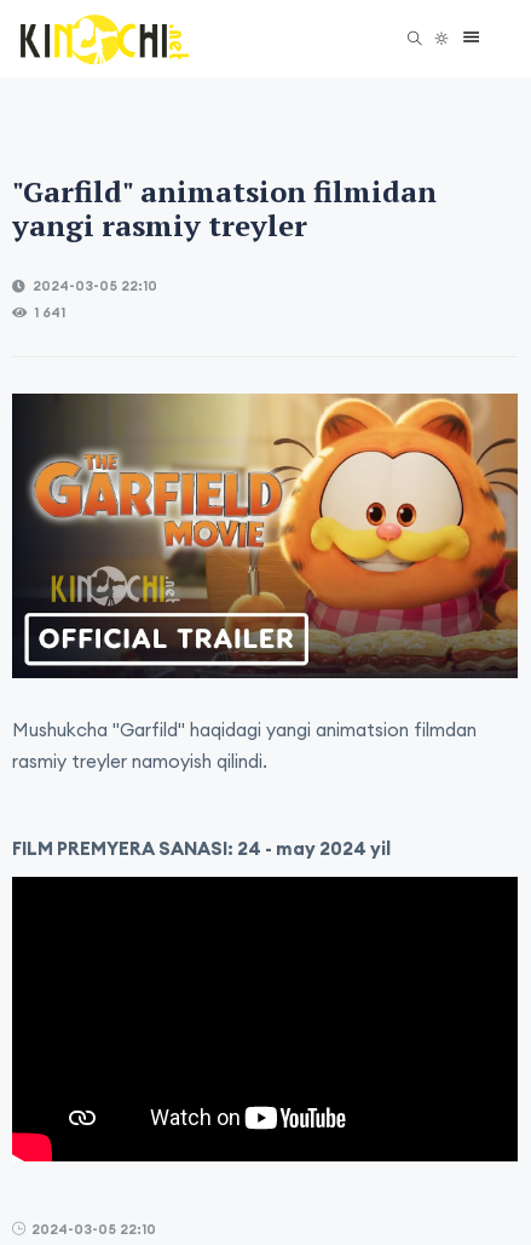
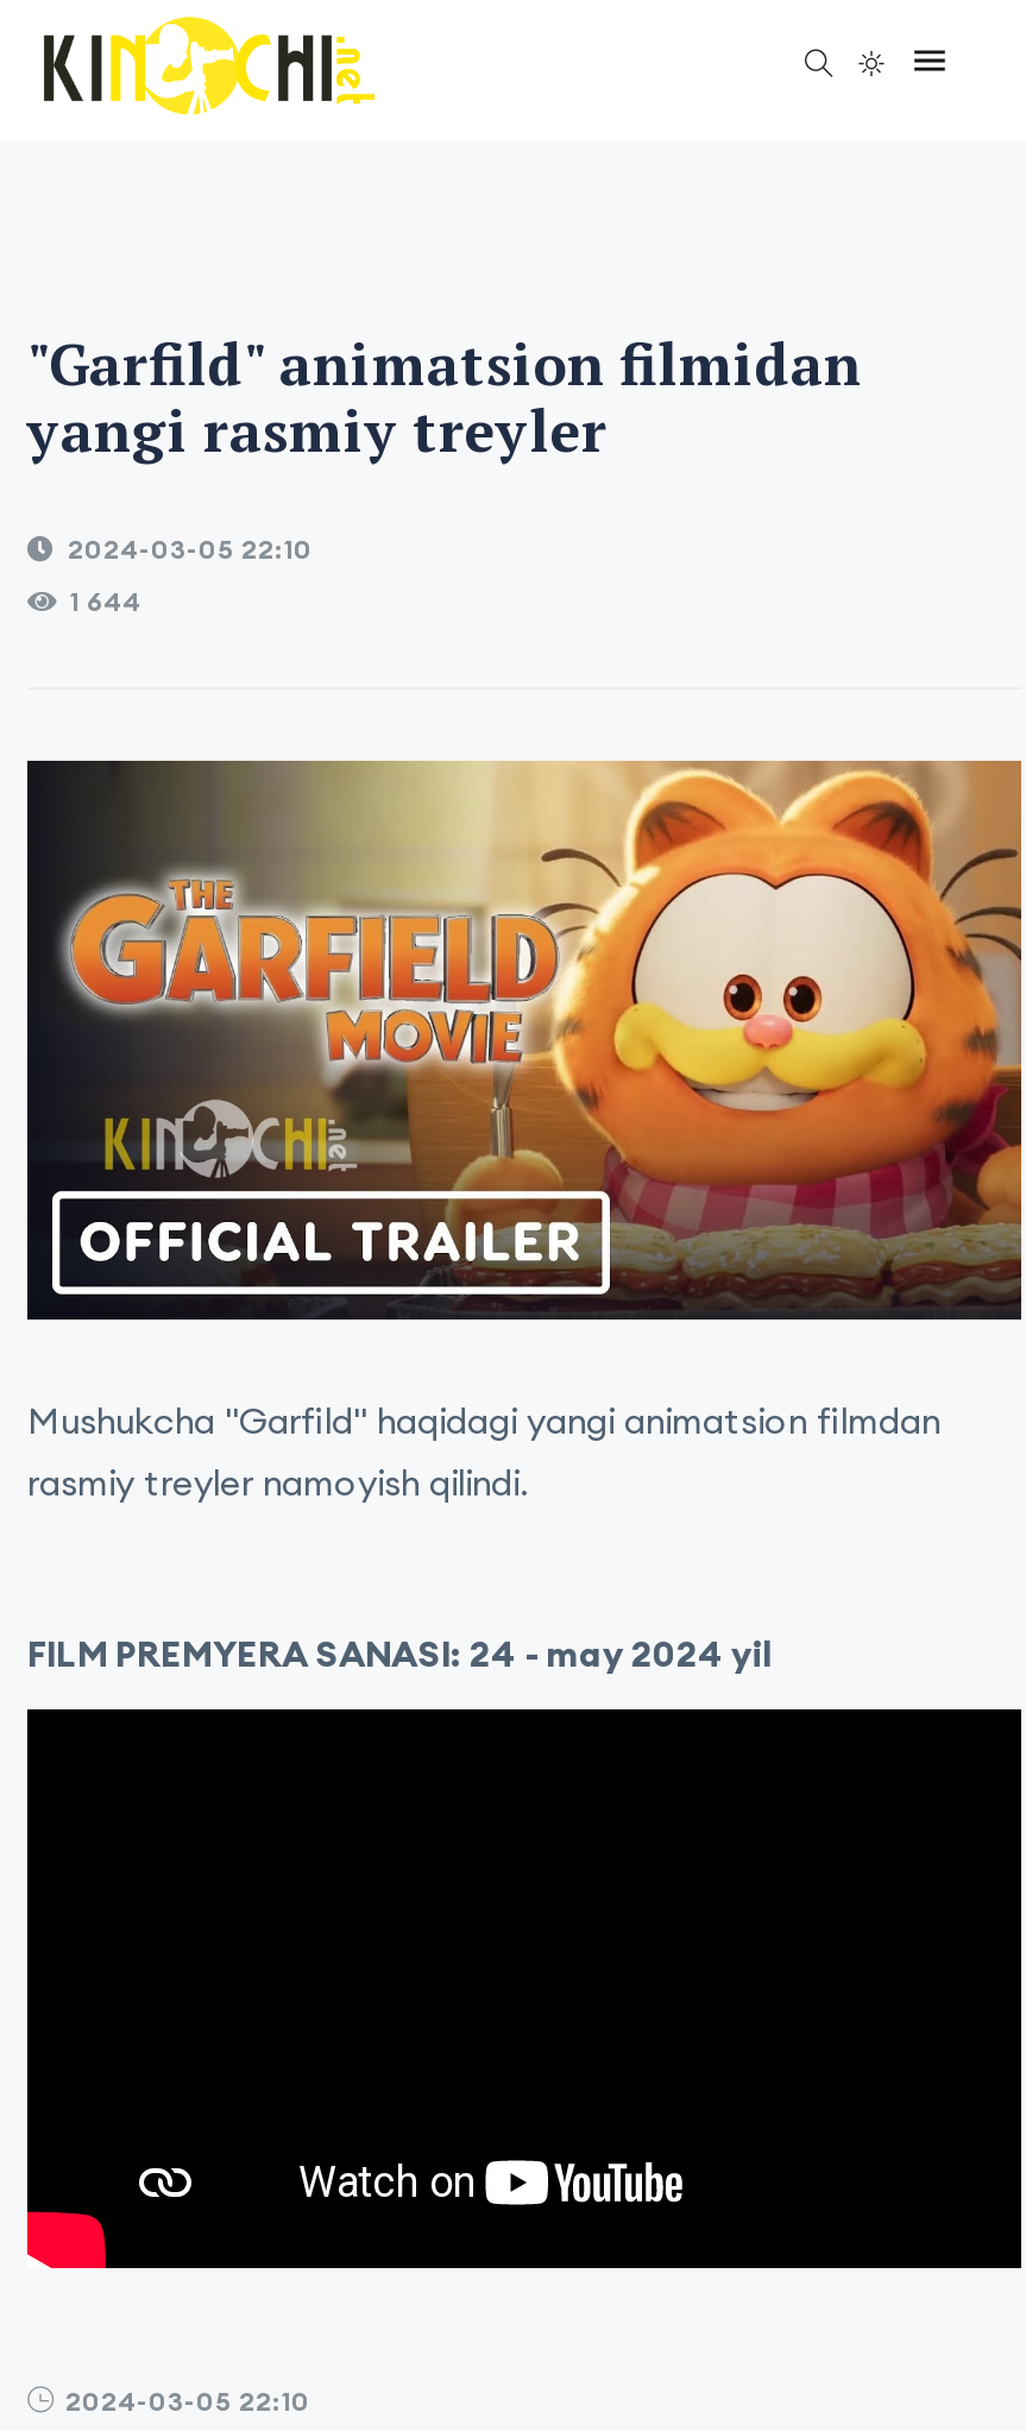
[30,304,65,321] 1 641 -> [63,585,141,618] 1 644

